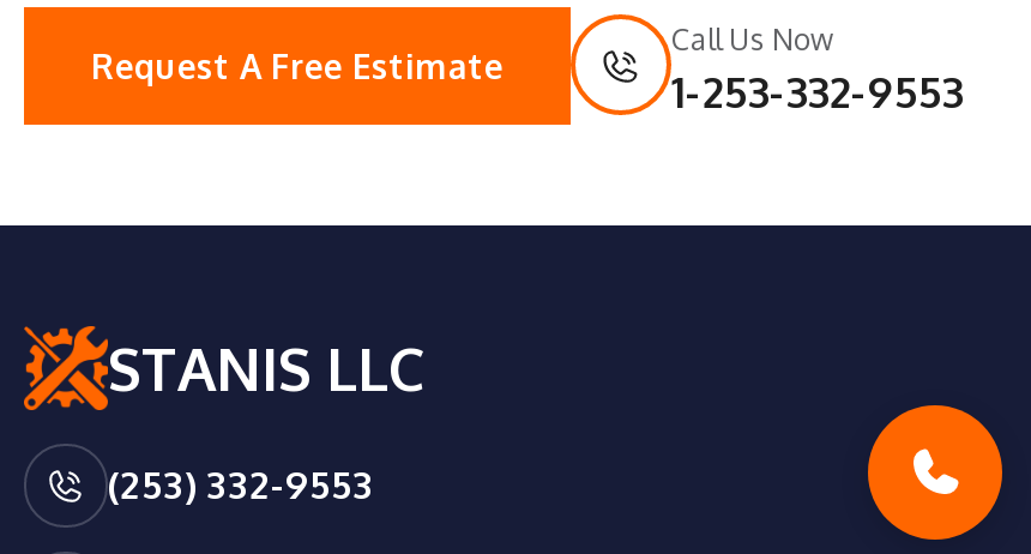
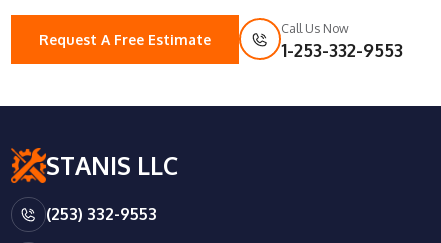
[866,403,1005,542] [image] -> none

